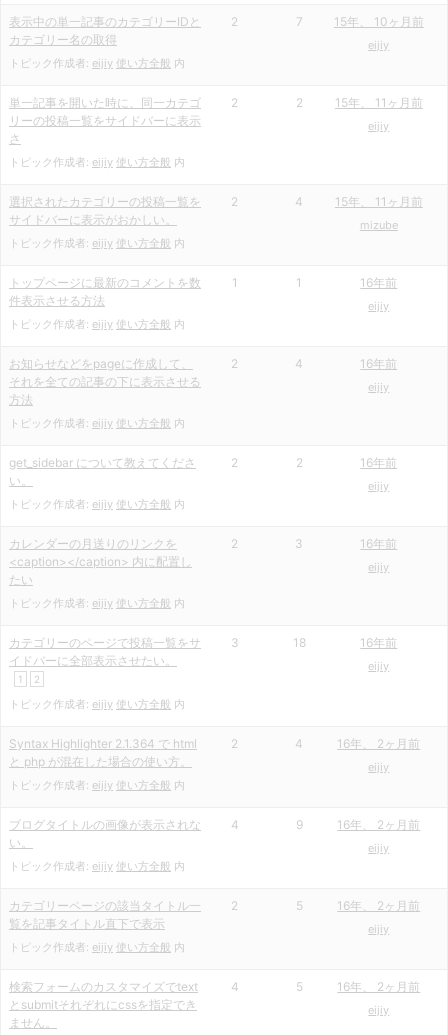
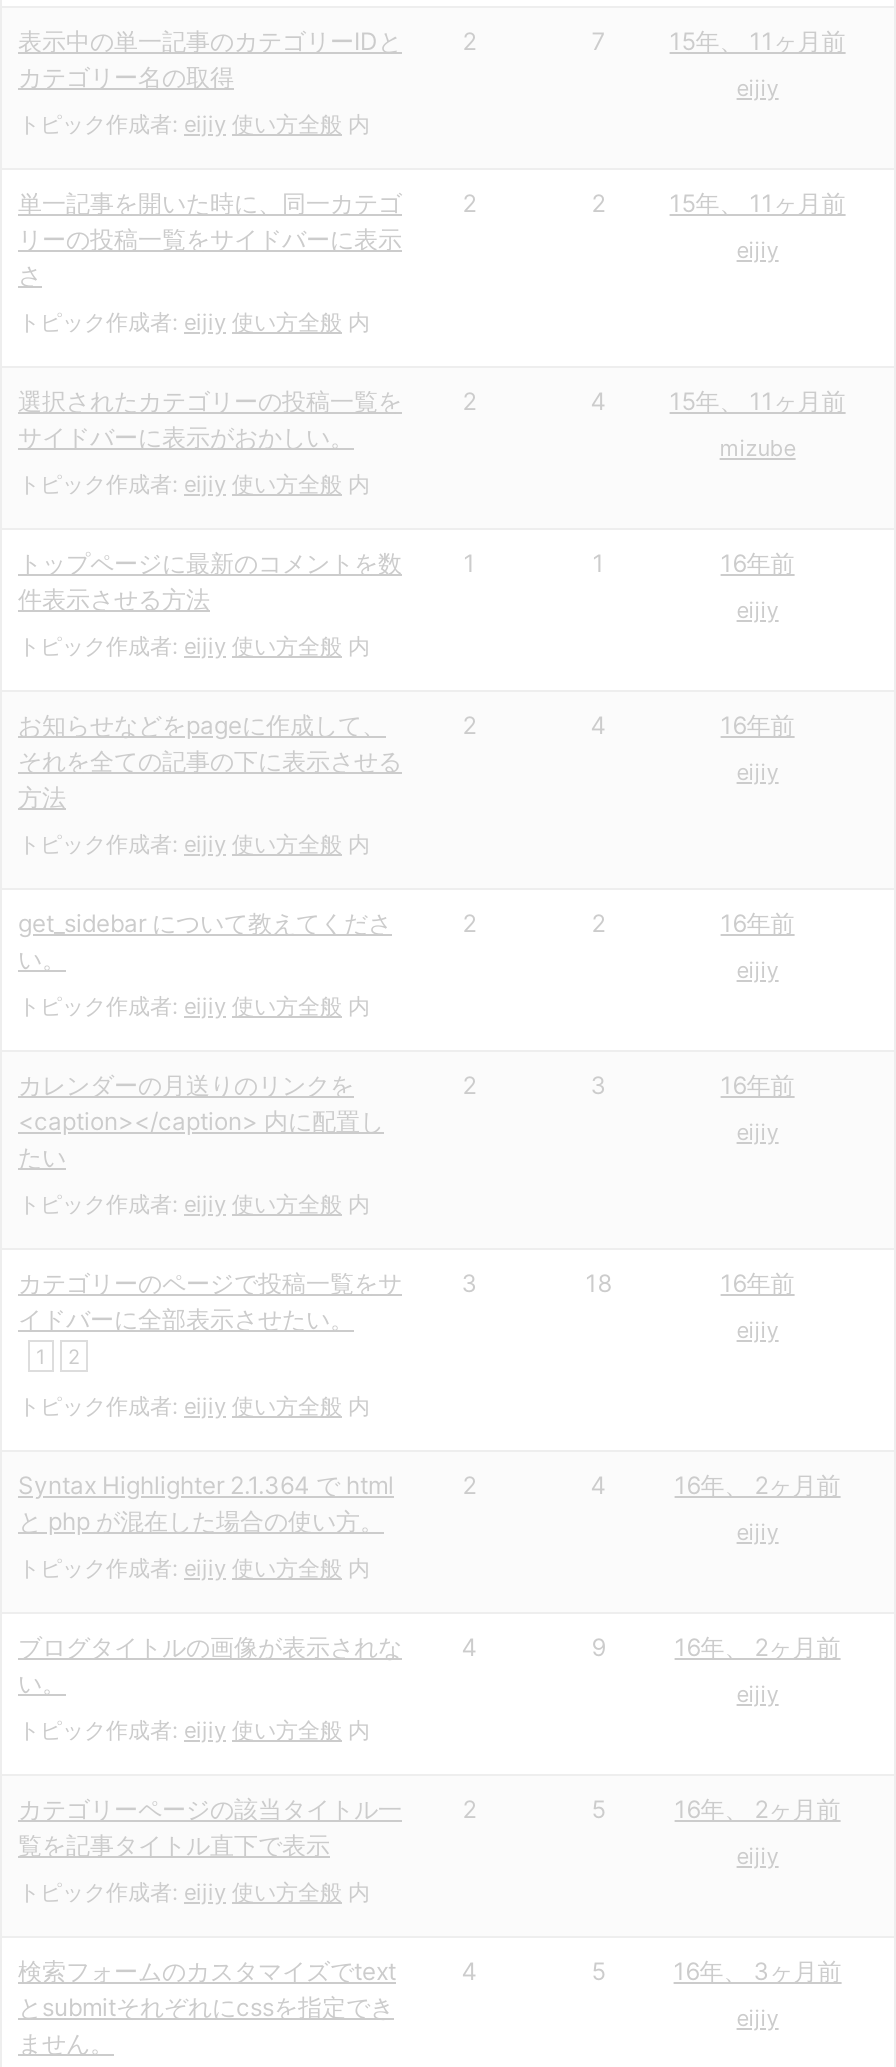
[334,14,424,29] 15年、 10ヶ月前 -> [670,26,846,56] 15年、 11ヶ月前
[337,979,420,994] 16年、 2ヶ月前 -> [674,1956,842,1986] 16年、 3ヶ月前

